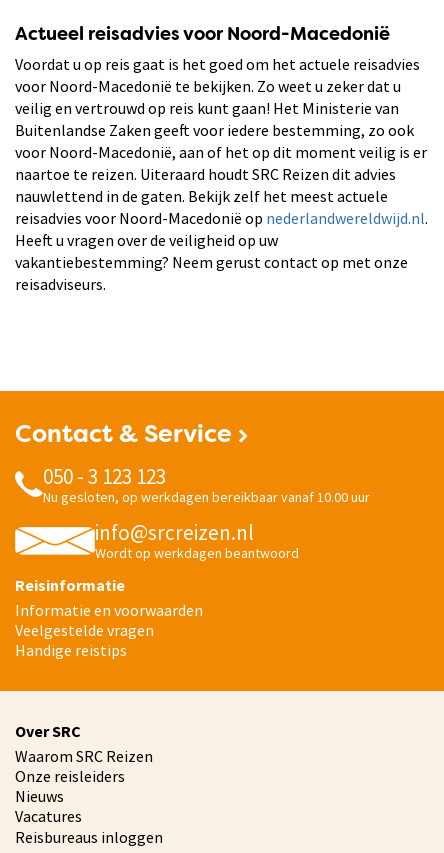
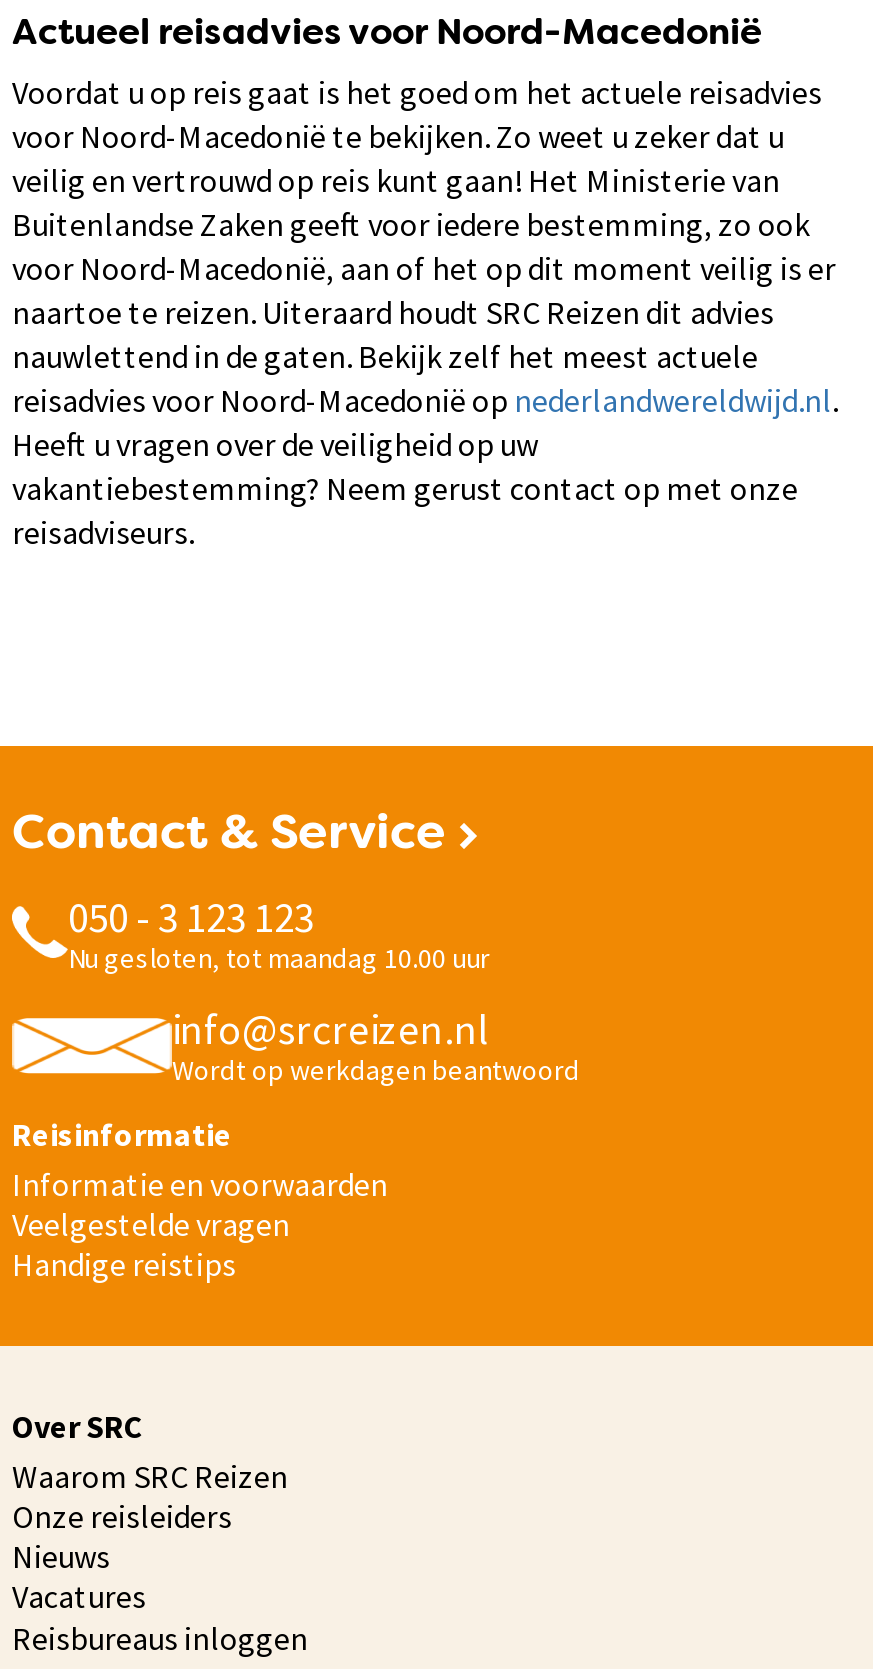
[43,487,370,505] Nu gesloten, op werkdagen bereikbaar vanaf 10.00 uur -> [68,939,490,975] Nu gesloten, tot maandag 10.00 uur

